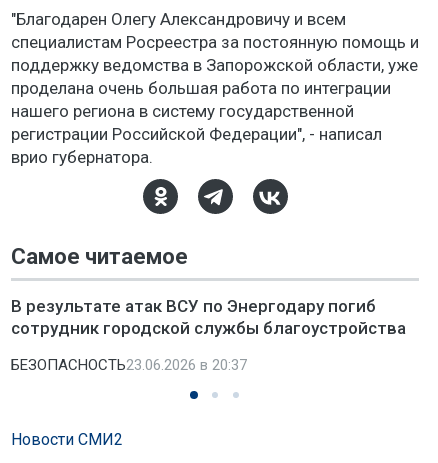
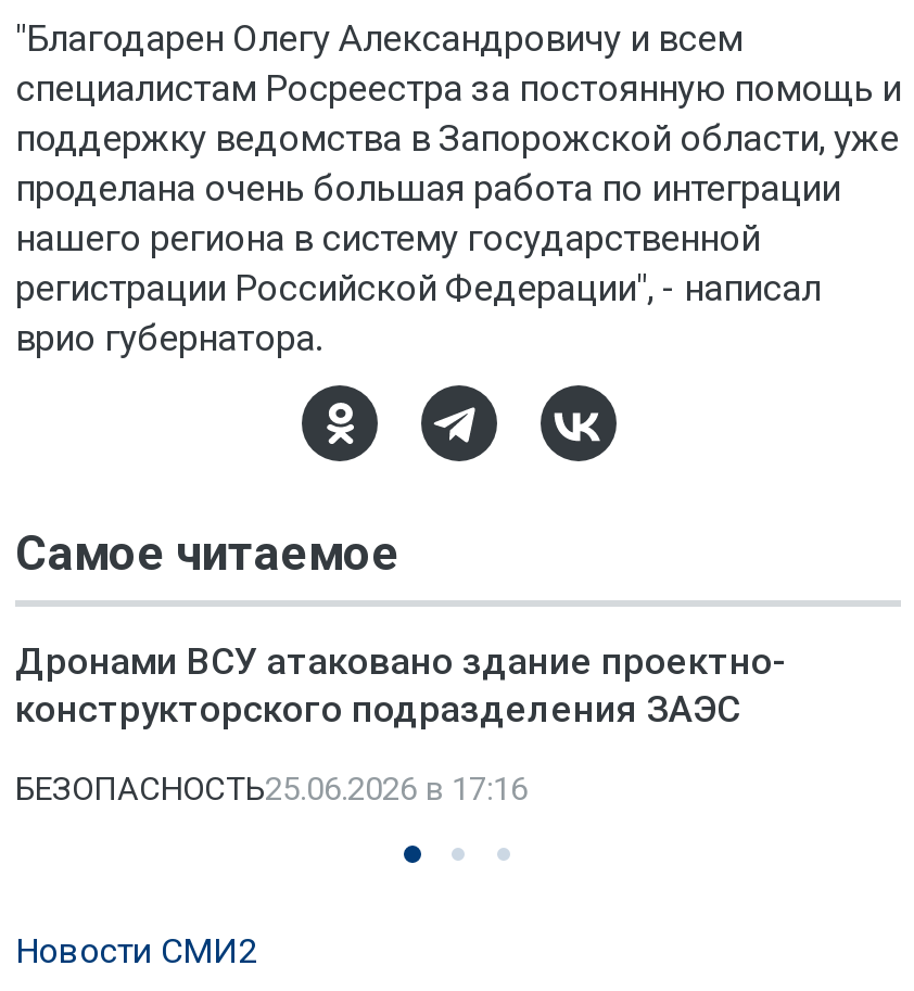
[11,296,406,338] В результате атак ВСУ по Энергодару погиб | сотрудник городской службы благоустройства -> [15,639,786,730] Дронами ВСУ атаковано здание проектно- | конструкторского подразделения ЗАЭС
[11,356,247,374] БЕЗОПАСНОСТЬ23.06.2026 в 20:37 -> [15,770,528,809] БЕЗОПАСНОСТЬ25.06.2026 в 17:16

